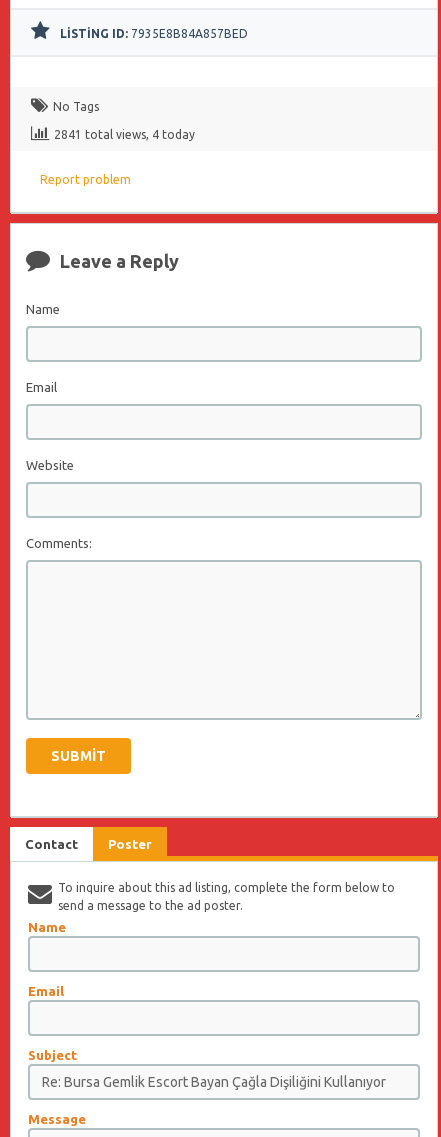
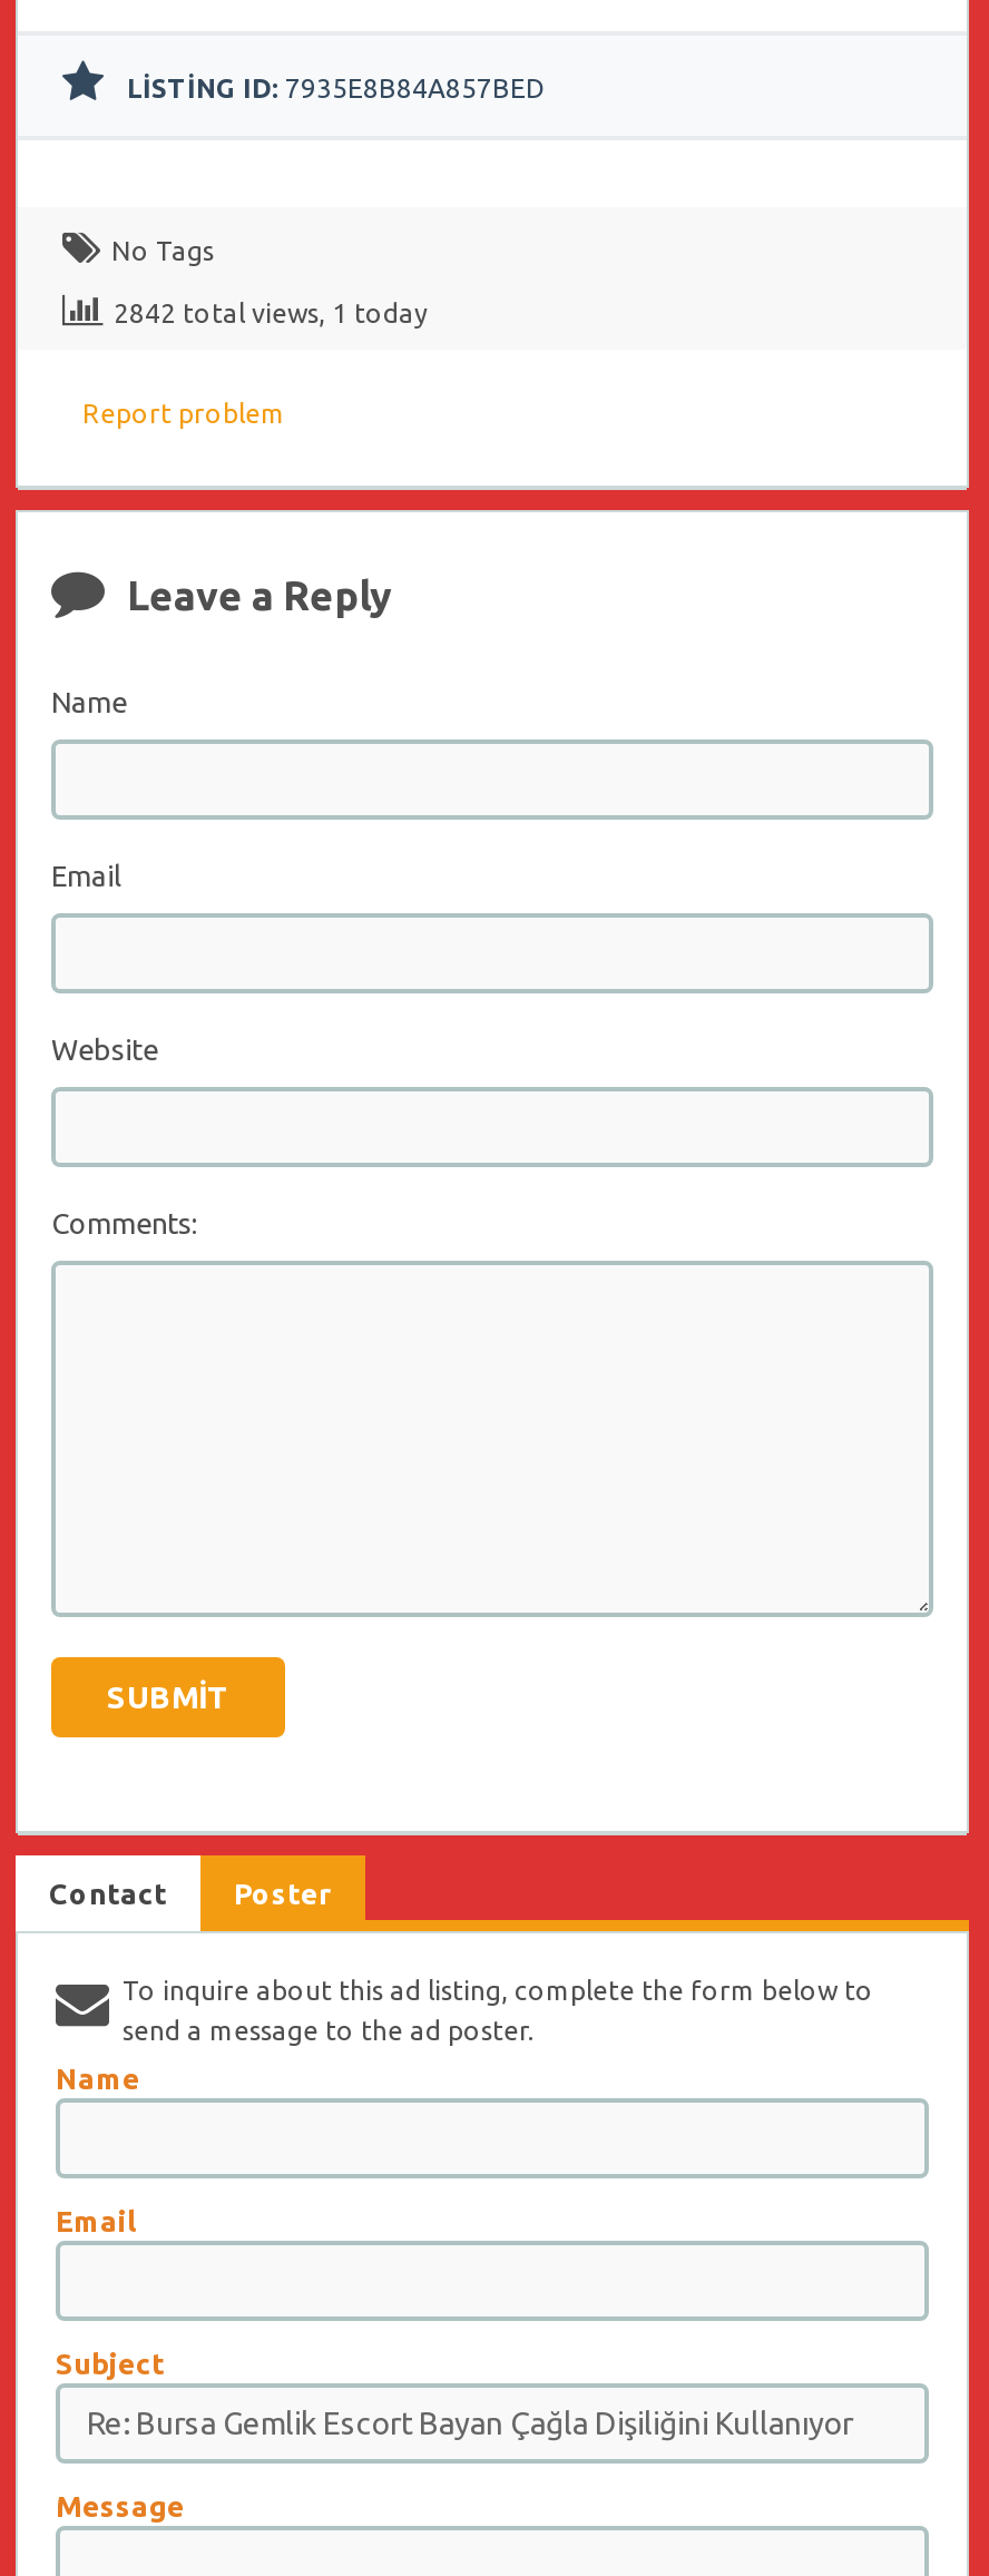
[54,128,195,141] 2841 total views, 4 today -> [114,298,428,327] 2842 total views, 1 today

